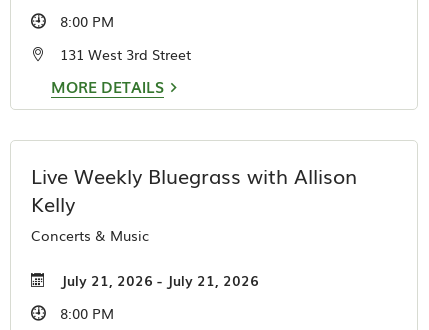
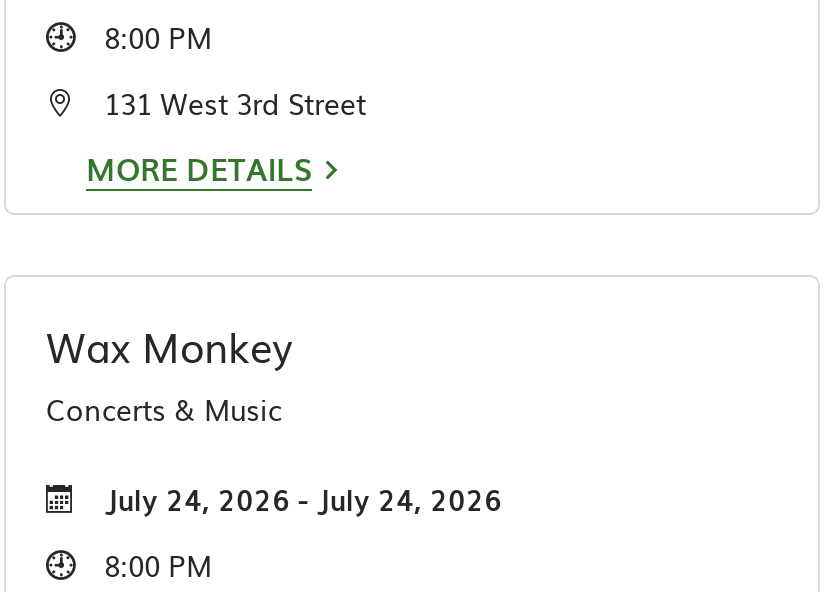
[31,160,357,218] Live Weekly Bluegrass with Allison | Kelly -> [46,315,292,375] Wax Monkey
[60,269,259,289] July 21, 2026 - July 21, 2026 -> [104,478,502,518] July 24, 2026 - July 24, 2026

